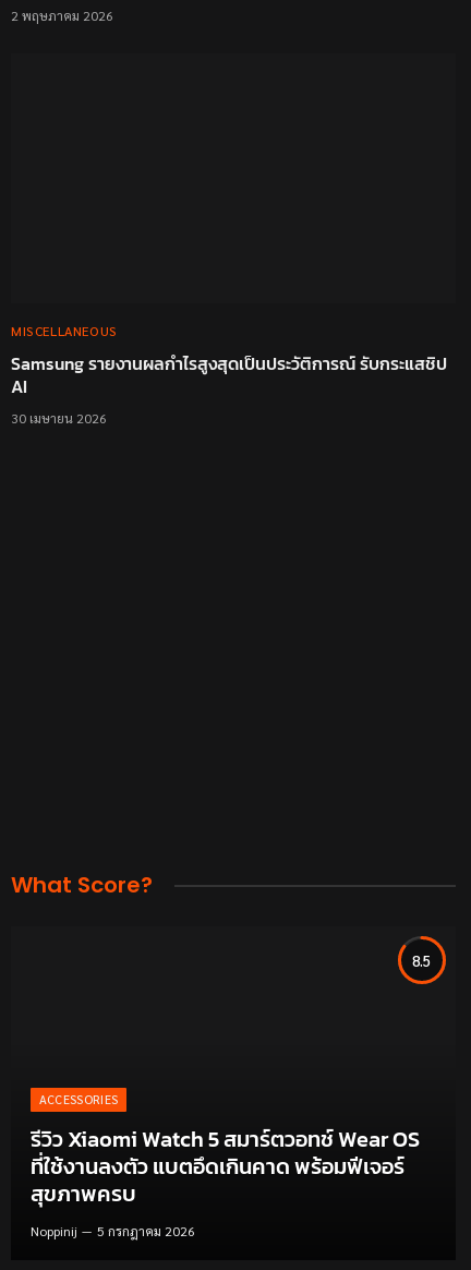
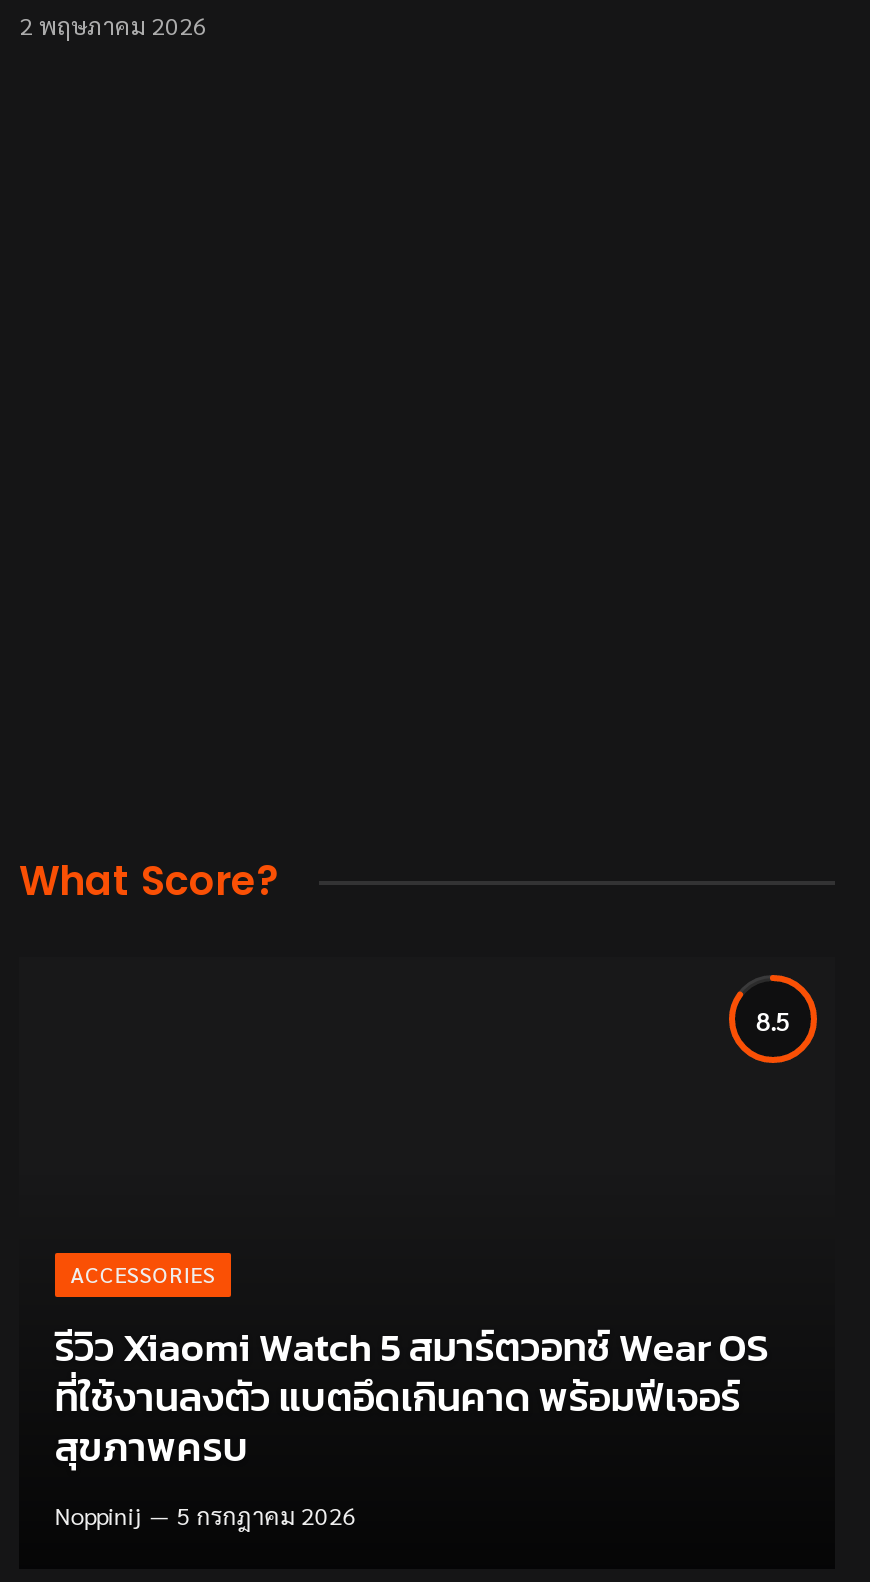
[11,322,447,427] MISCELLANEOUS | Samsung รายงานผลกำไรสูงสุดเป็นประวัติการณ์ รับกระแสชิป | AI | 30 เมษายน 2026 -> none

